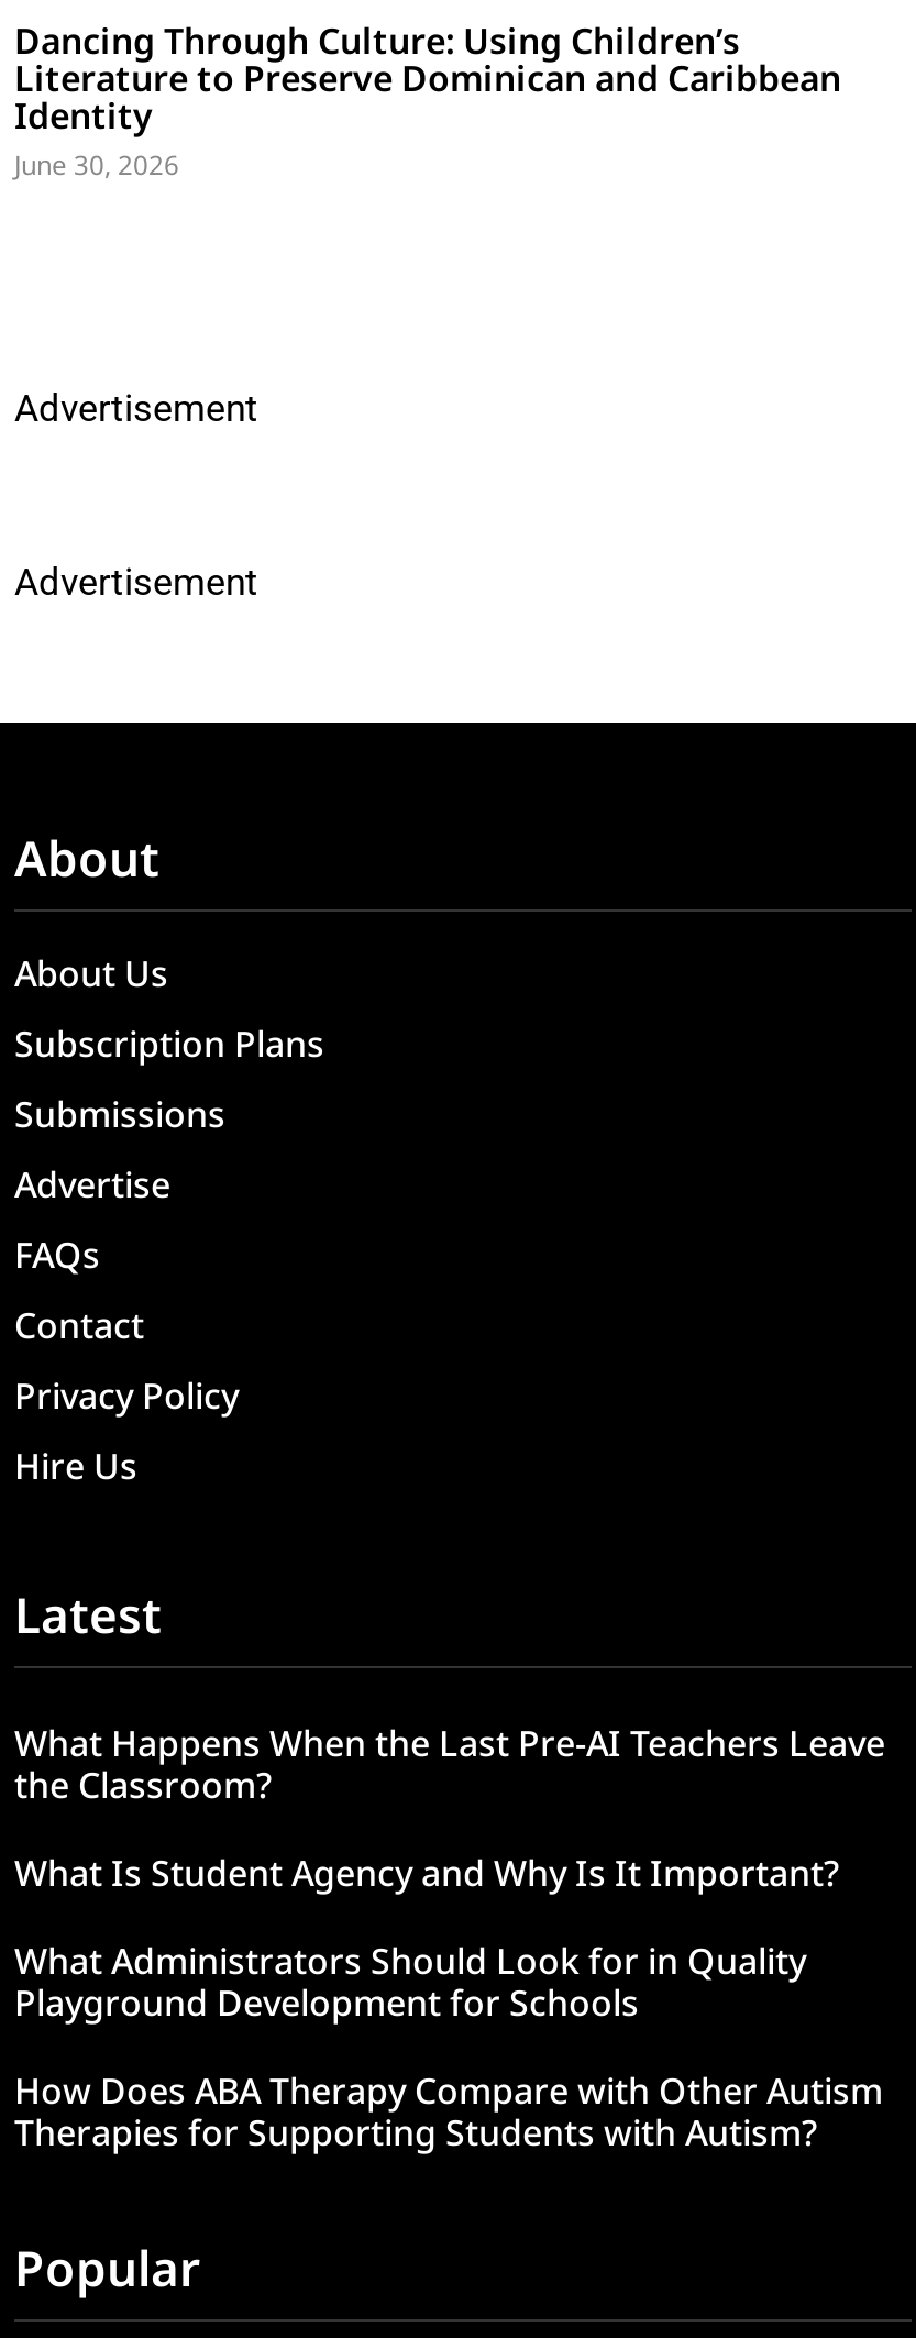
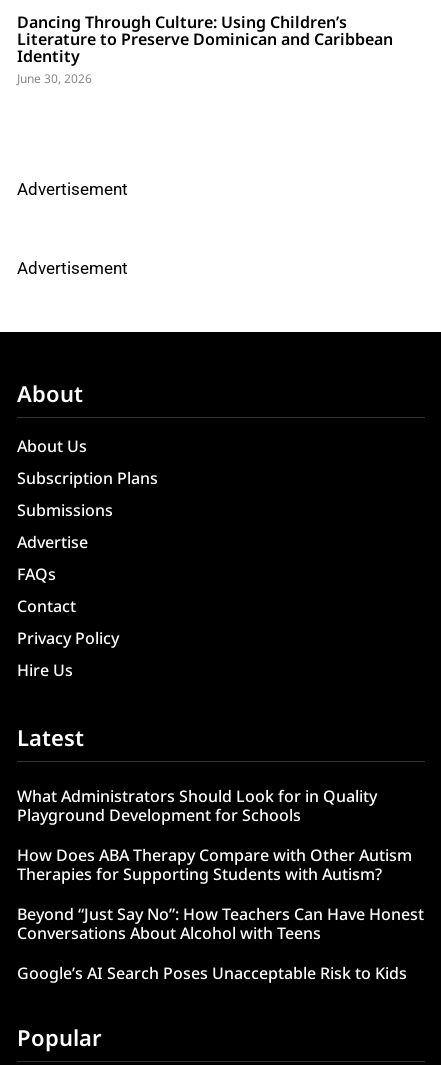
[14,1720,885,1898] What Happens When the Last Pre-AI Teachers Leave | the Classroom? | What Is Student Agency and Why Is It Important? -> none
moved [14,1938,883,2158] -> [17,785,412,885]: What Administrators Should Look for in Quality | Playground Development for Schools | How Does ABA Therapy Compare with Other Autism | Therapies for Supporting Students with Autism?
none -> [17,903,424,984] Beyond “Just Say No”: How Teachers Can Have Honest | Conversations About Alcohol with Teens | Google’s AI Search Poses Unacceptable Risk to Kids

